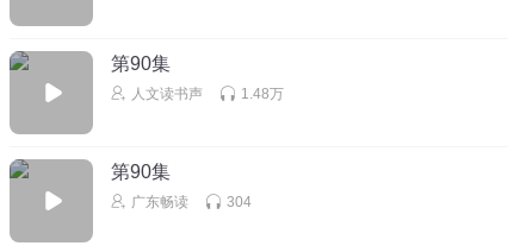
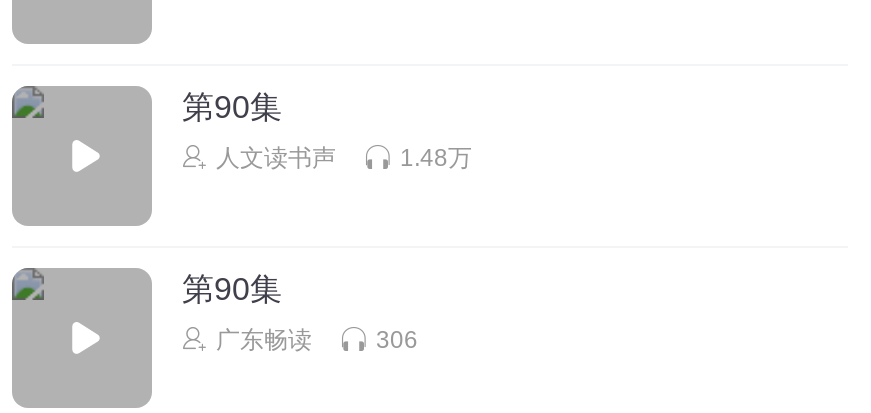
[227,193,252,210] 304 -> [376,325,418,353] 306

